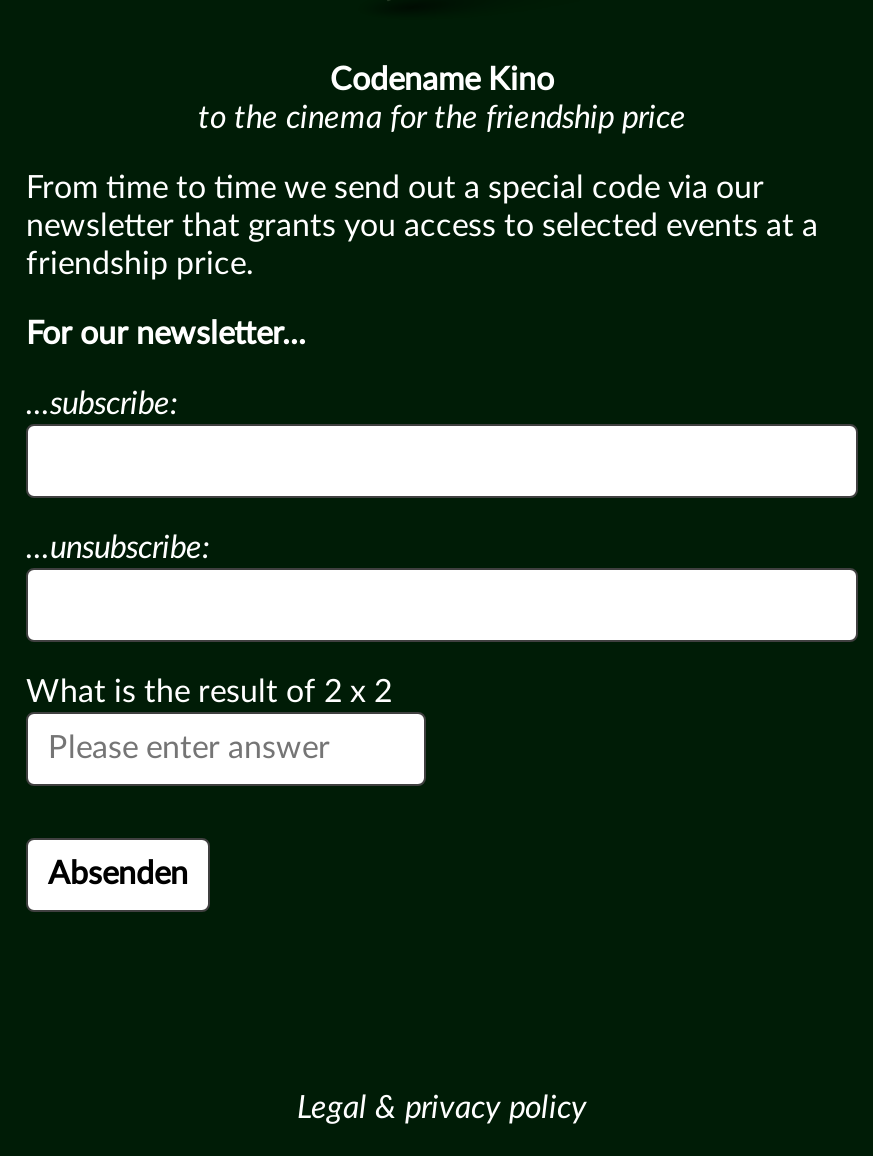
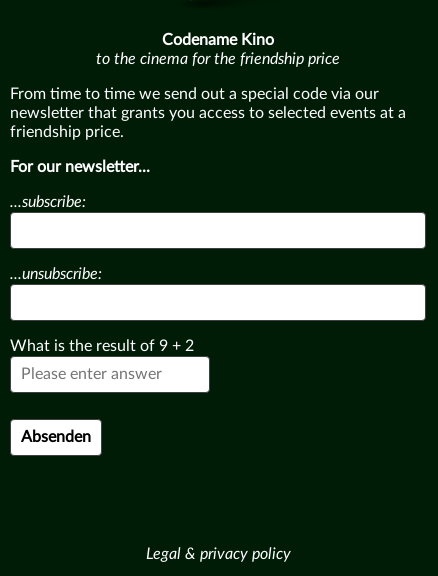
[26,677,392,709] What is the result of 2 x 2 -> [10,338,194,354] What is the result of 9 + 2

